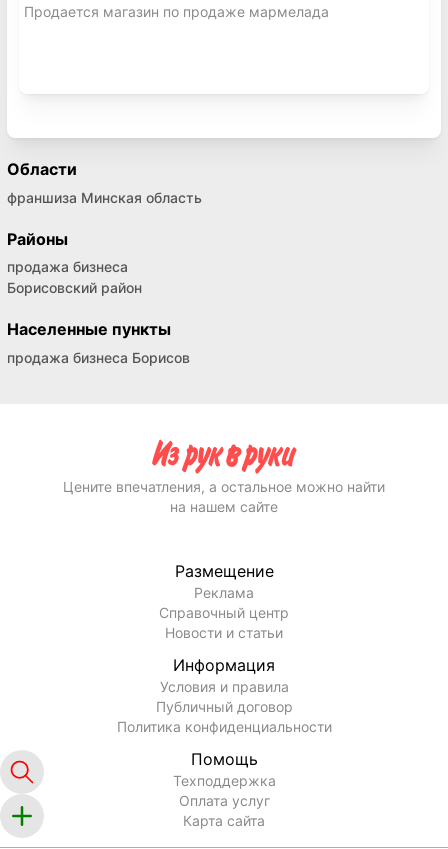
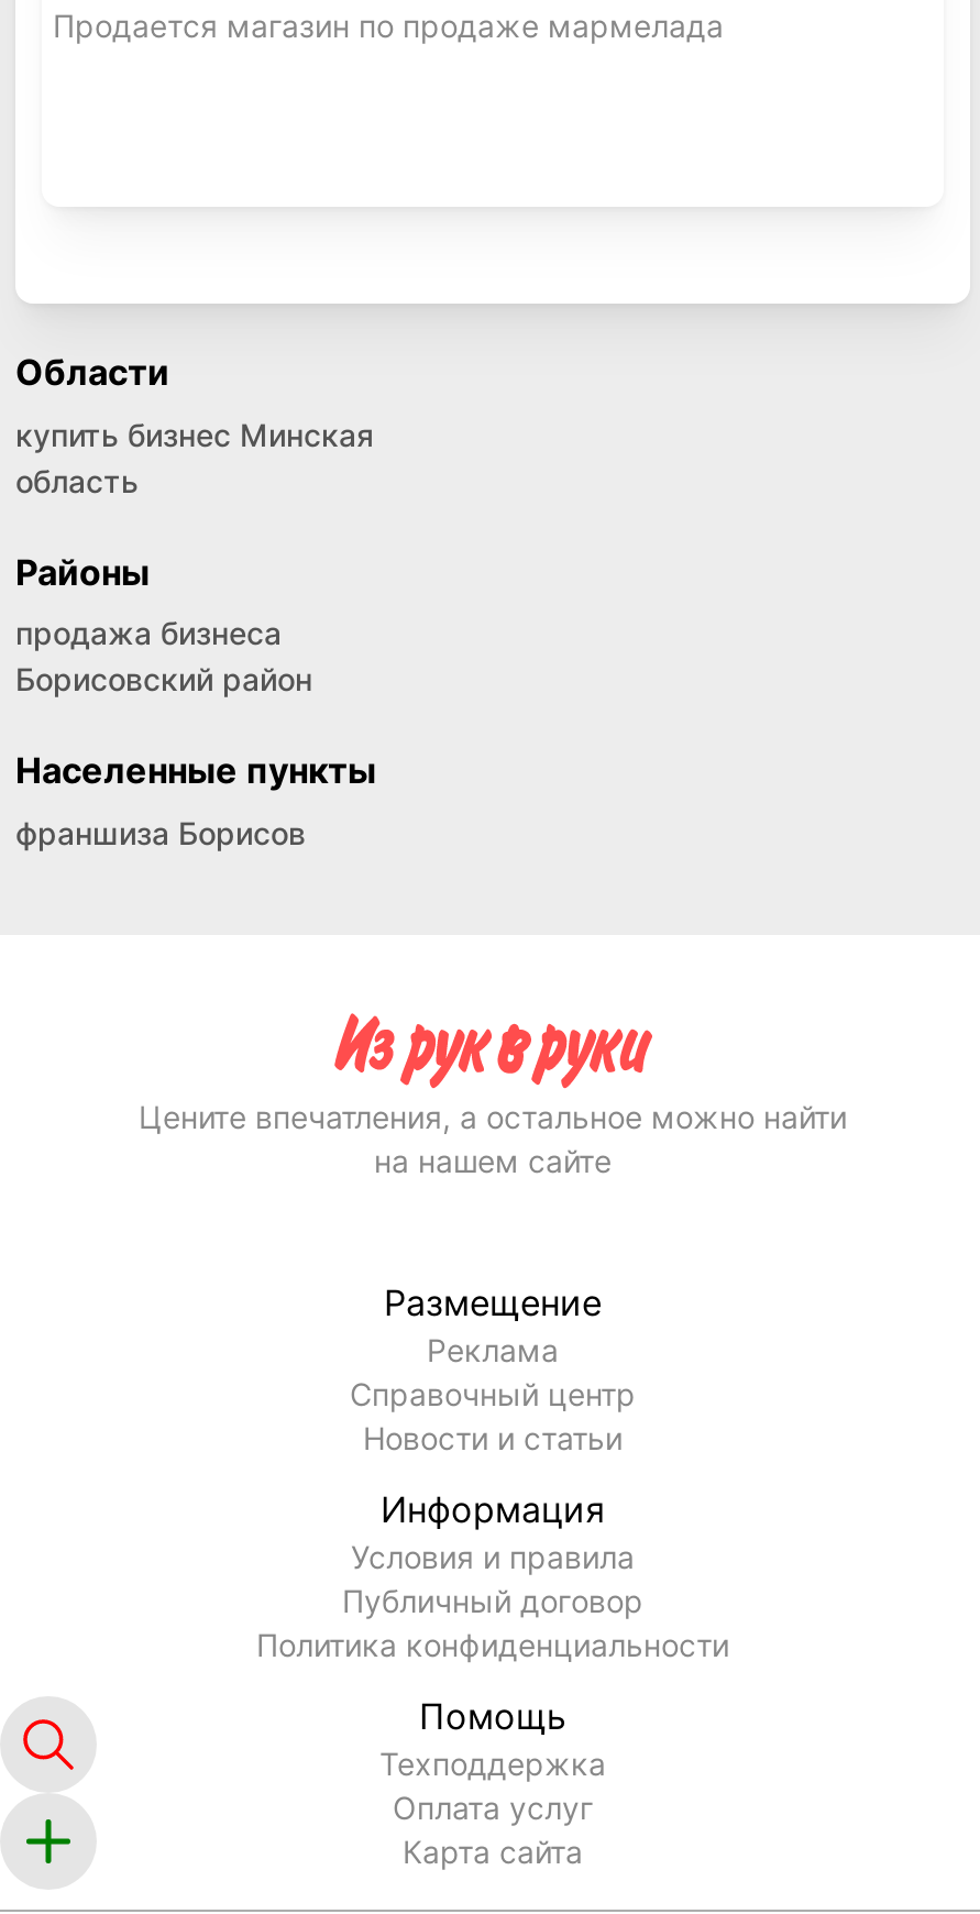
[7,189,202,206] франшиза Минская область -> [15,415,374,499] купить бизнес Минская | область
[7,349,190,366] продажа бизнеса Борисов -> [15,814,306,852] франшиза Борисов

